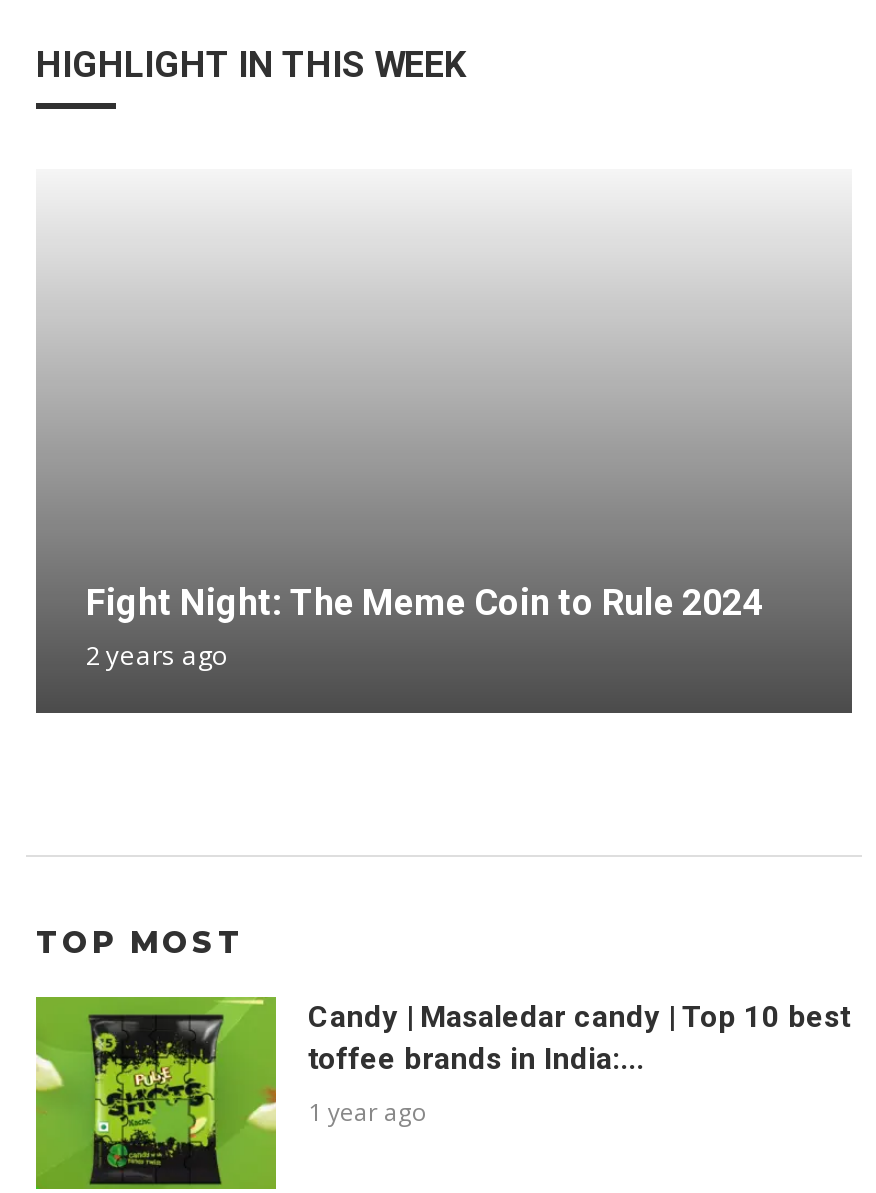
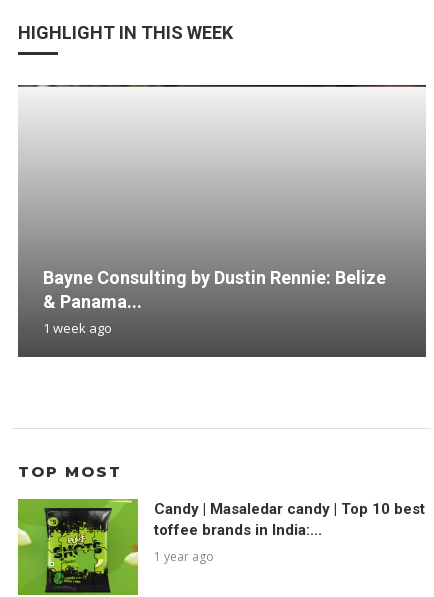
[86,580,762,672] Fight Night: The Meme Coin to Rule 2024 | 2 years ago -> [43,267,386,337] Bayne Consulting by Dustin Rennie: Belize | & Panama... | 1 week ago

